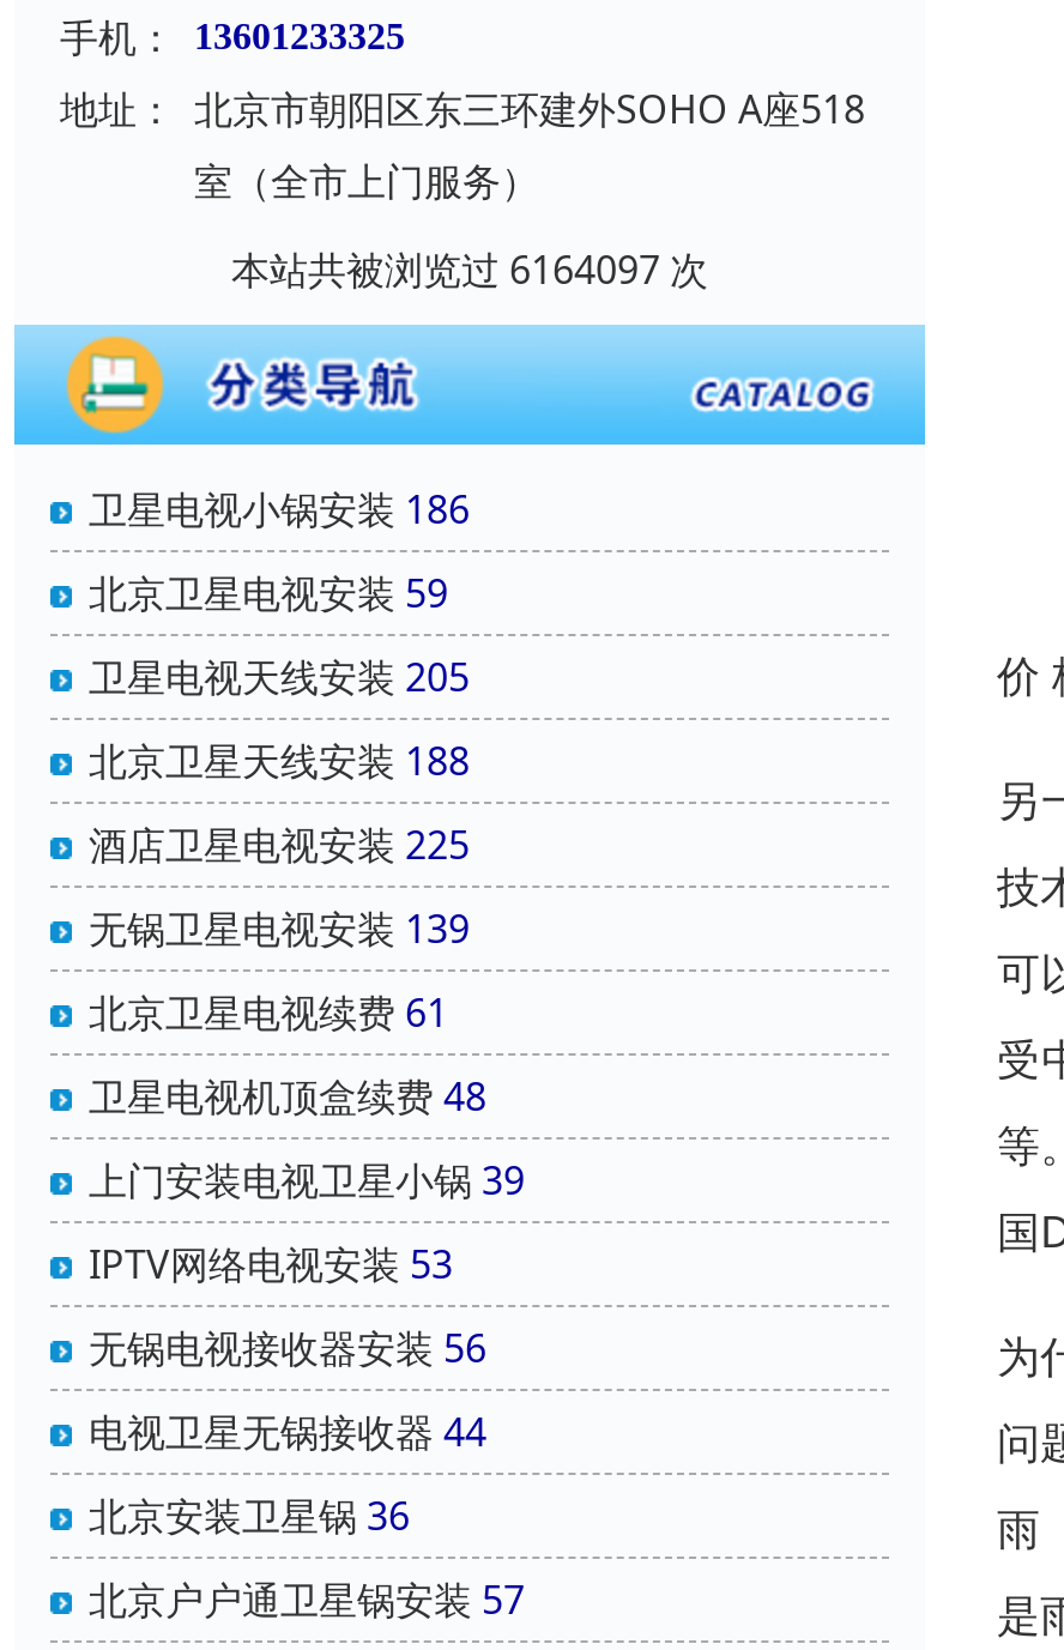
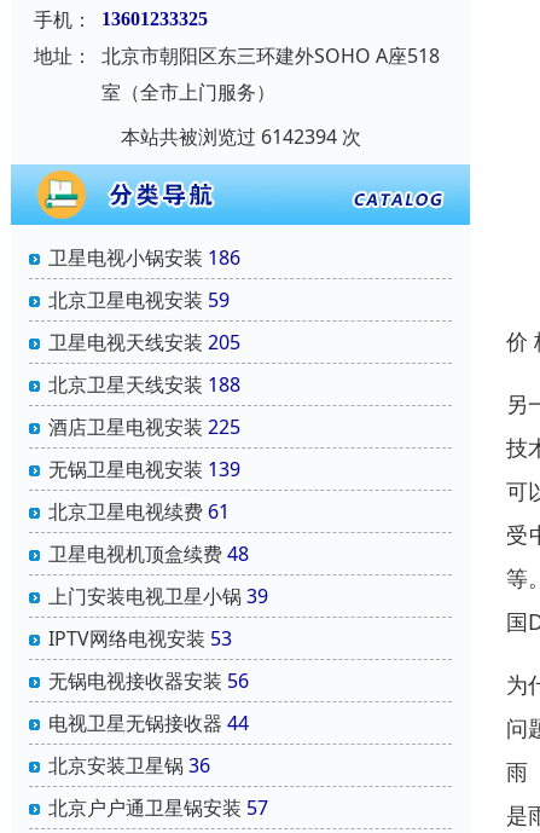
[231,244,708,296] 本站共被浏览过 6164097 次 -> [120,124,361,150] 本站共被浏览过 6142394 次

